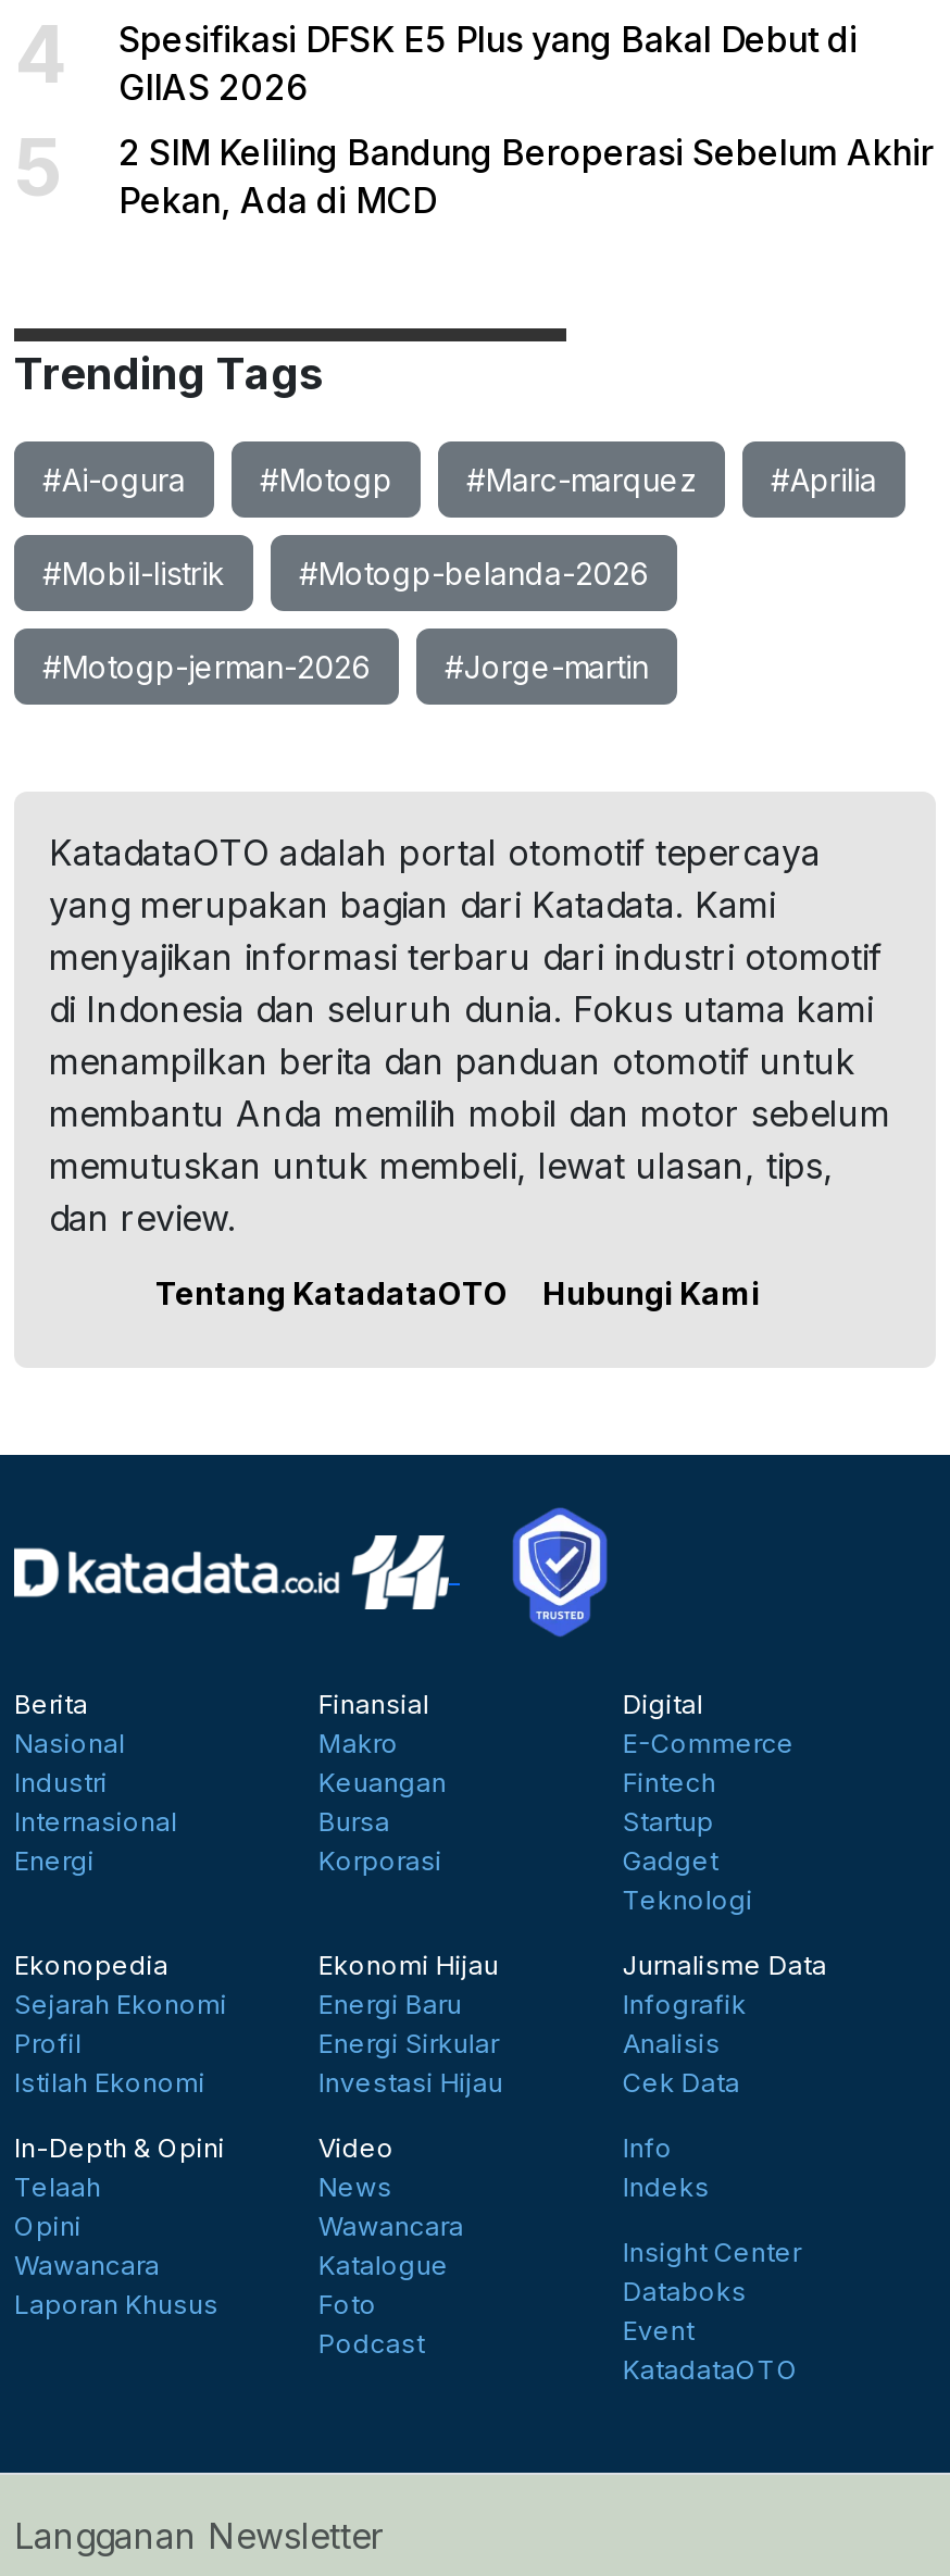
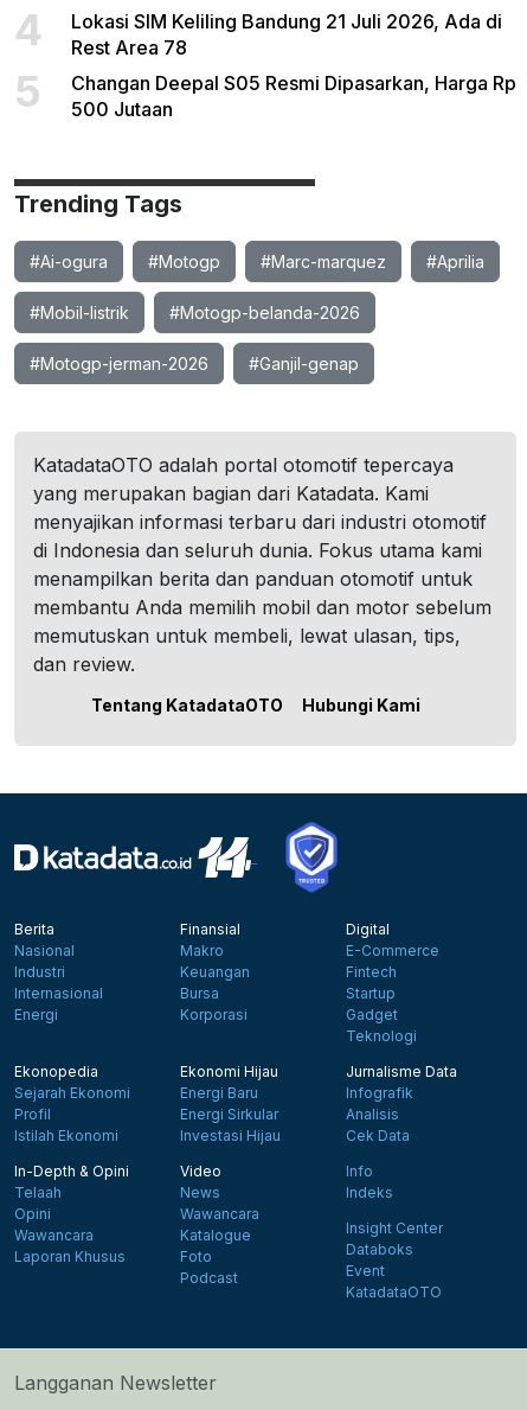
[118,17,858,109] Spesifikasi DFSK E5 Plus yang Bakal Debut di | GIIAS 2026 -> [71,9,502,59] Lokasi SIM Keliling Bandung 21 Juli 2026, Ada di | Rest Area 78
[118,130,934,222] 2 SIM Keliling Bandung Beroperasi Sebelum Akhir | Pekan, Ada di MCD -> [71,71,516,121] Changan Deepal S05 Resmi Dipasarkan, Harga Rp | 500 Jutaan
[445,648,649,685] #Jorge-martin -> [249,353,359,374] #Ganjil-genap

